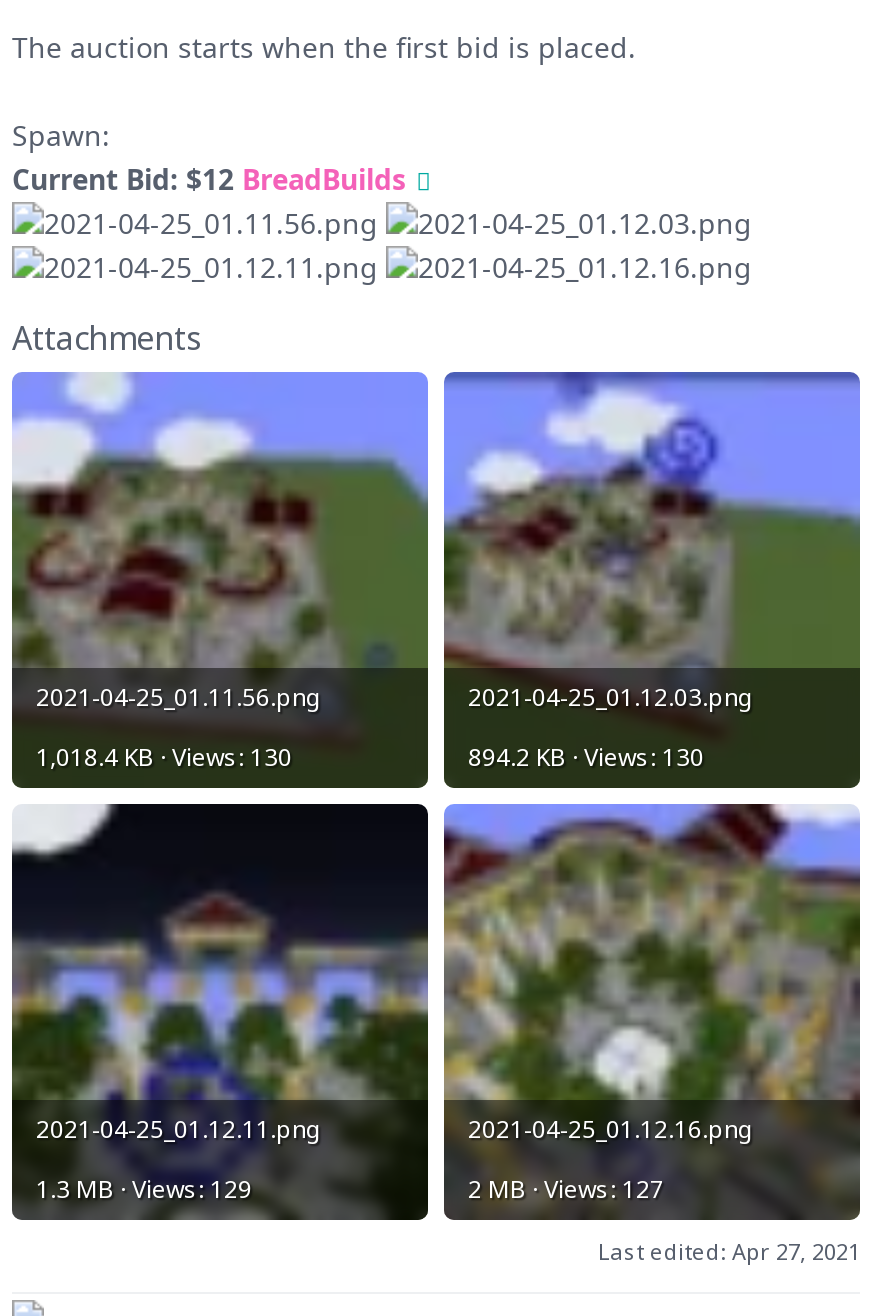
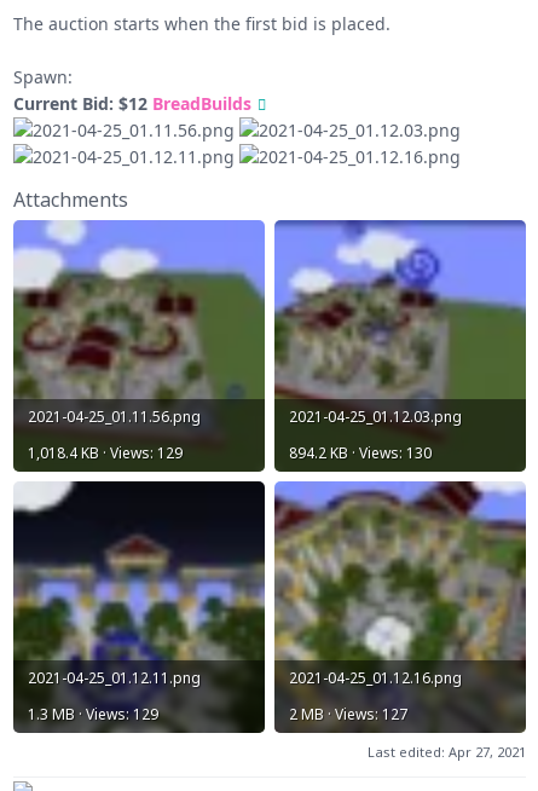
[36,740,292,774] 1,018.4 KB · Views: 130 -> [28,443,183,463] 1,018.4 KB · Views: 129

